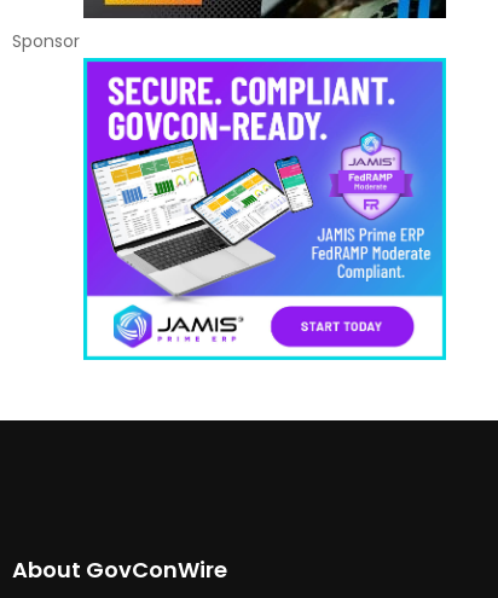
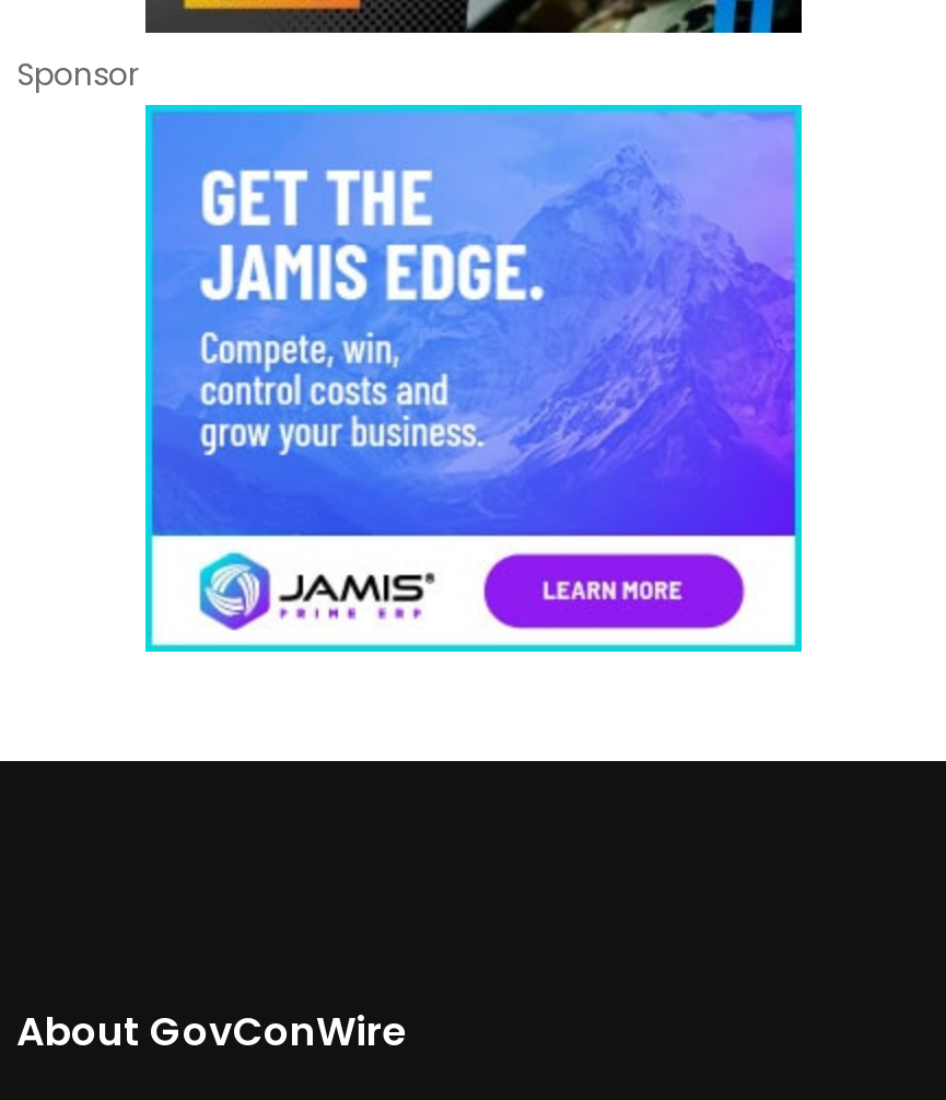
[87,60,445,302] [image] -> [154,112,799,545] [image]

